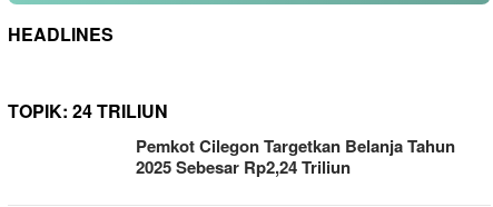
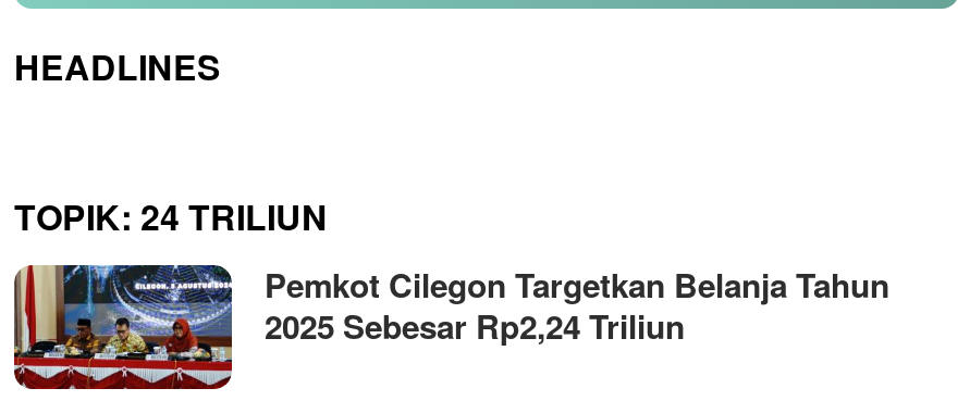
none -> [12,263,234,391] [image]

